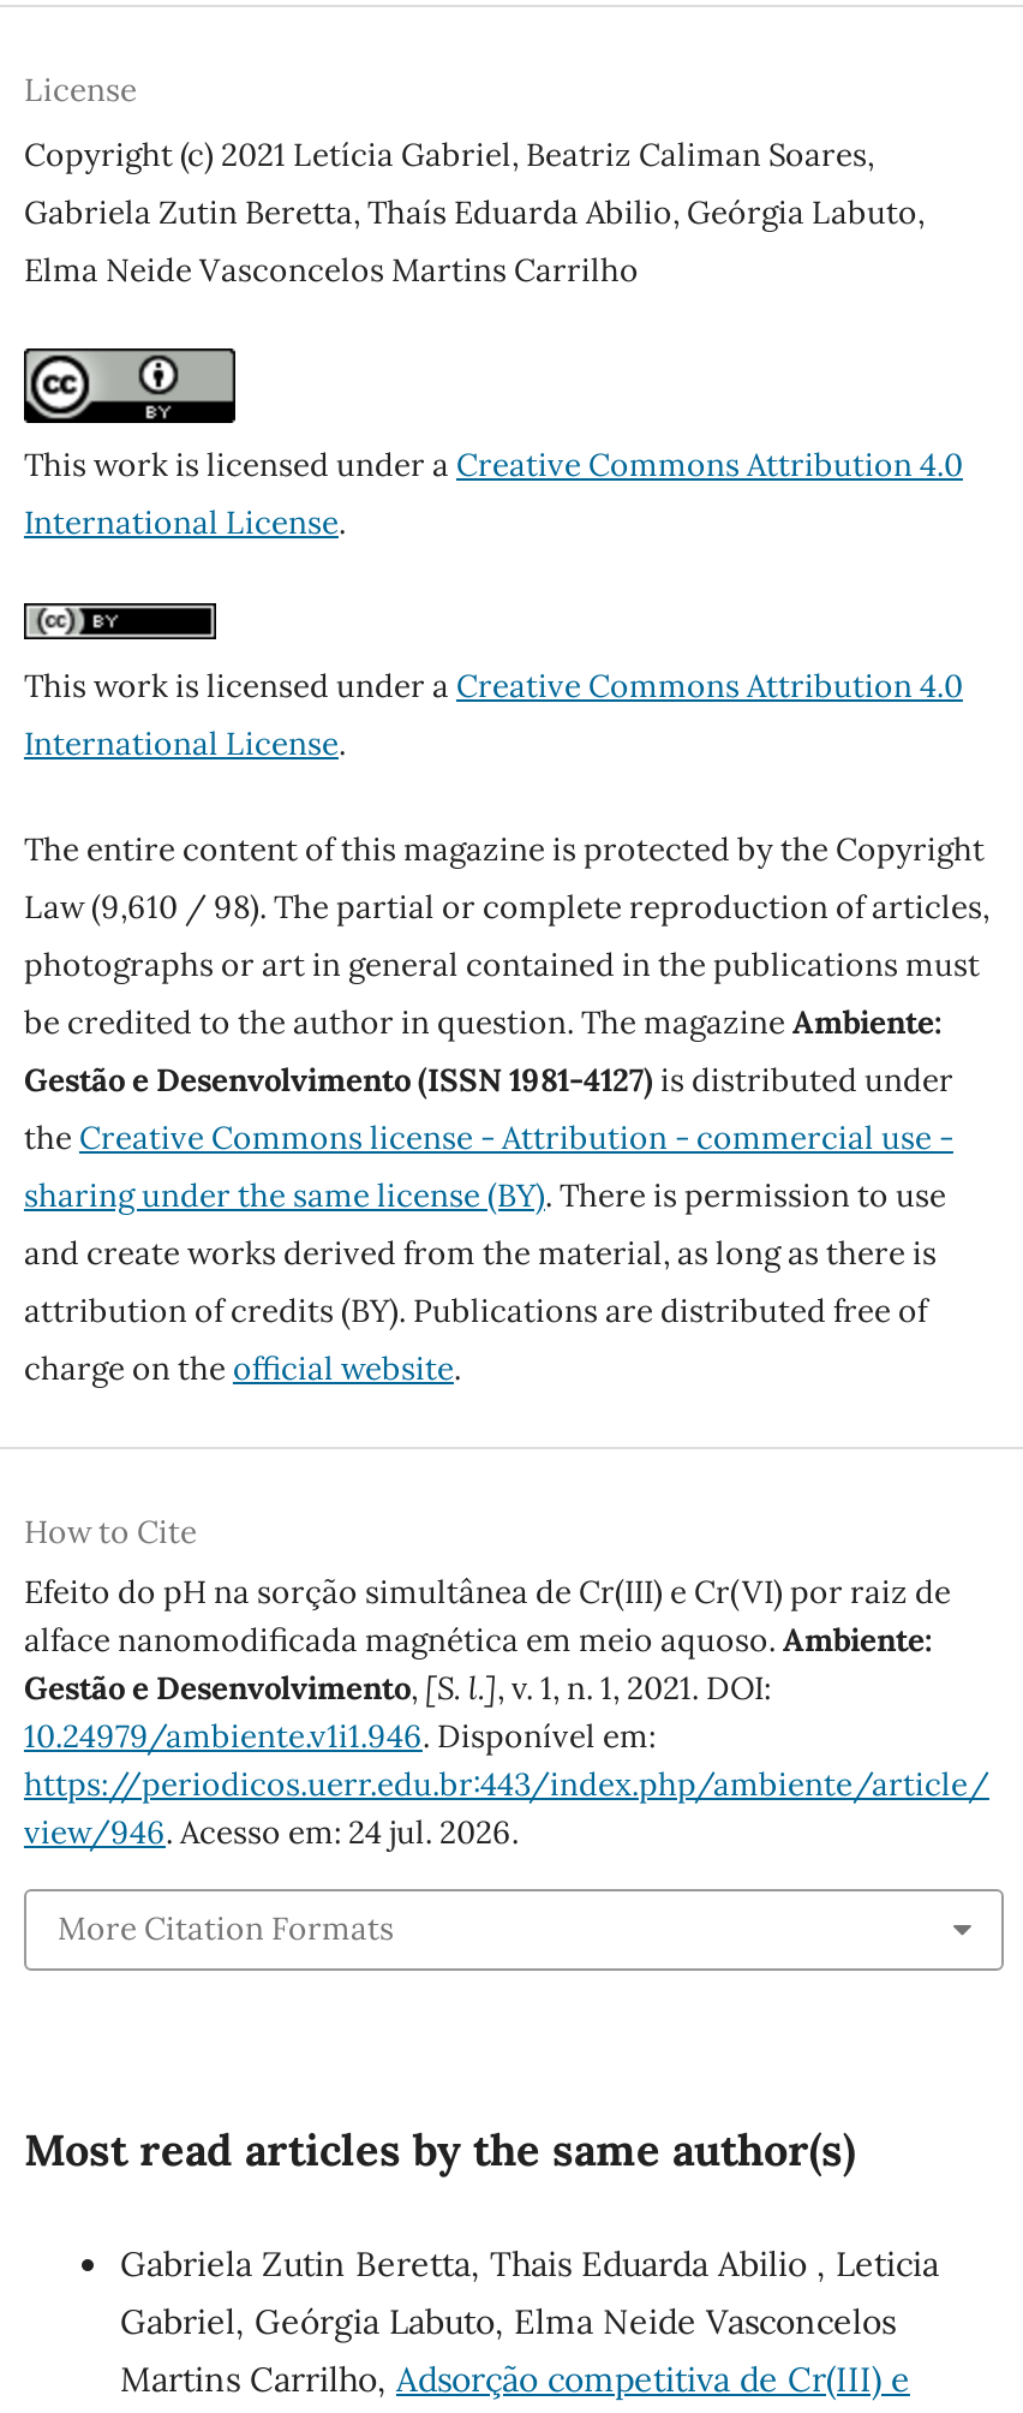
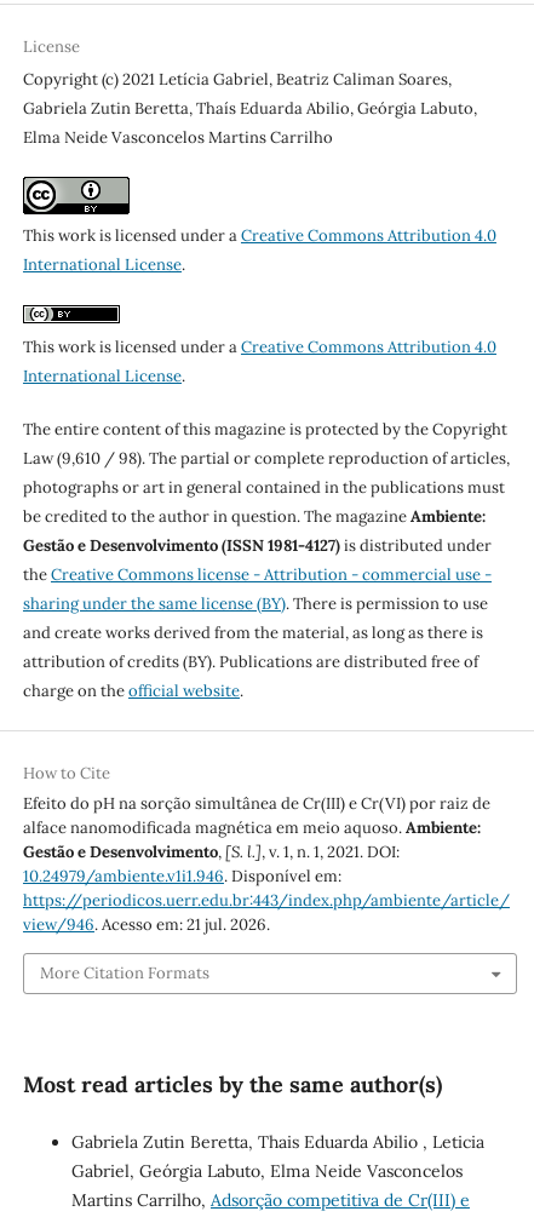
[24,1812,519,1853] view/946. Acesso em: 24 jul. 2026. -> [23,914,270,935] view/946. Acesso em: 21 jul. 2026.

